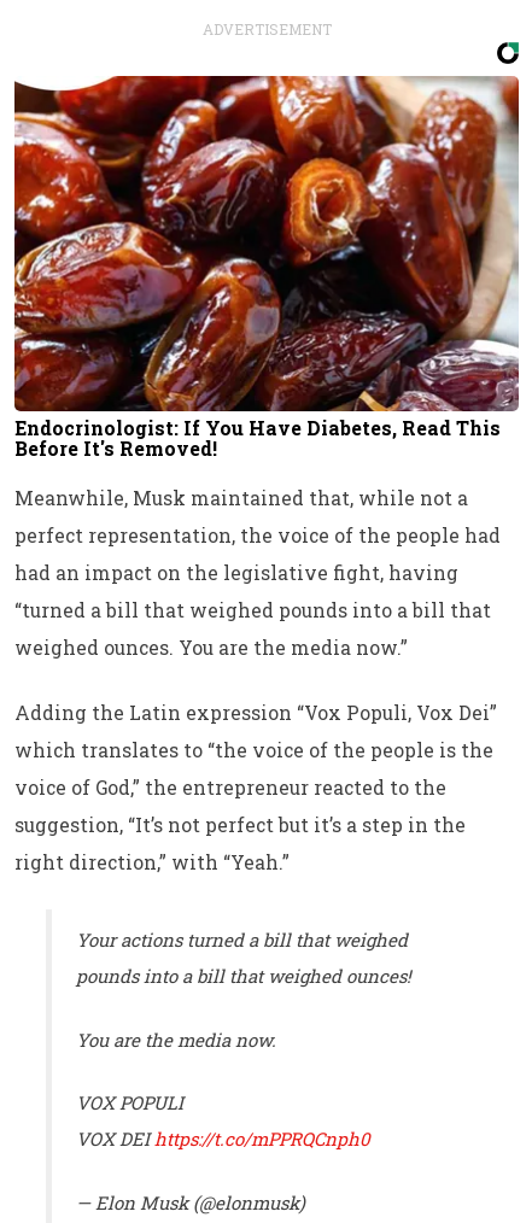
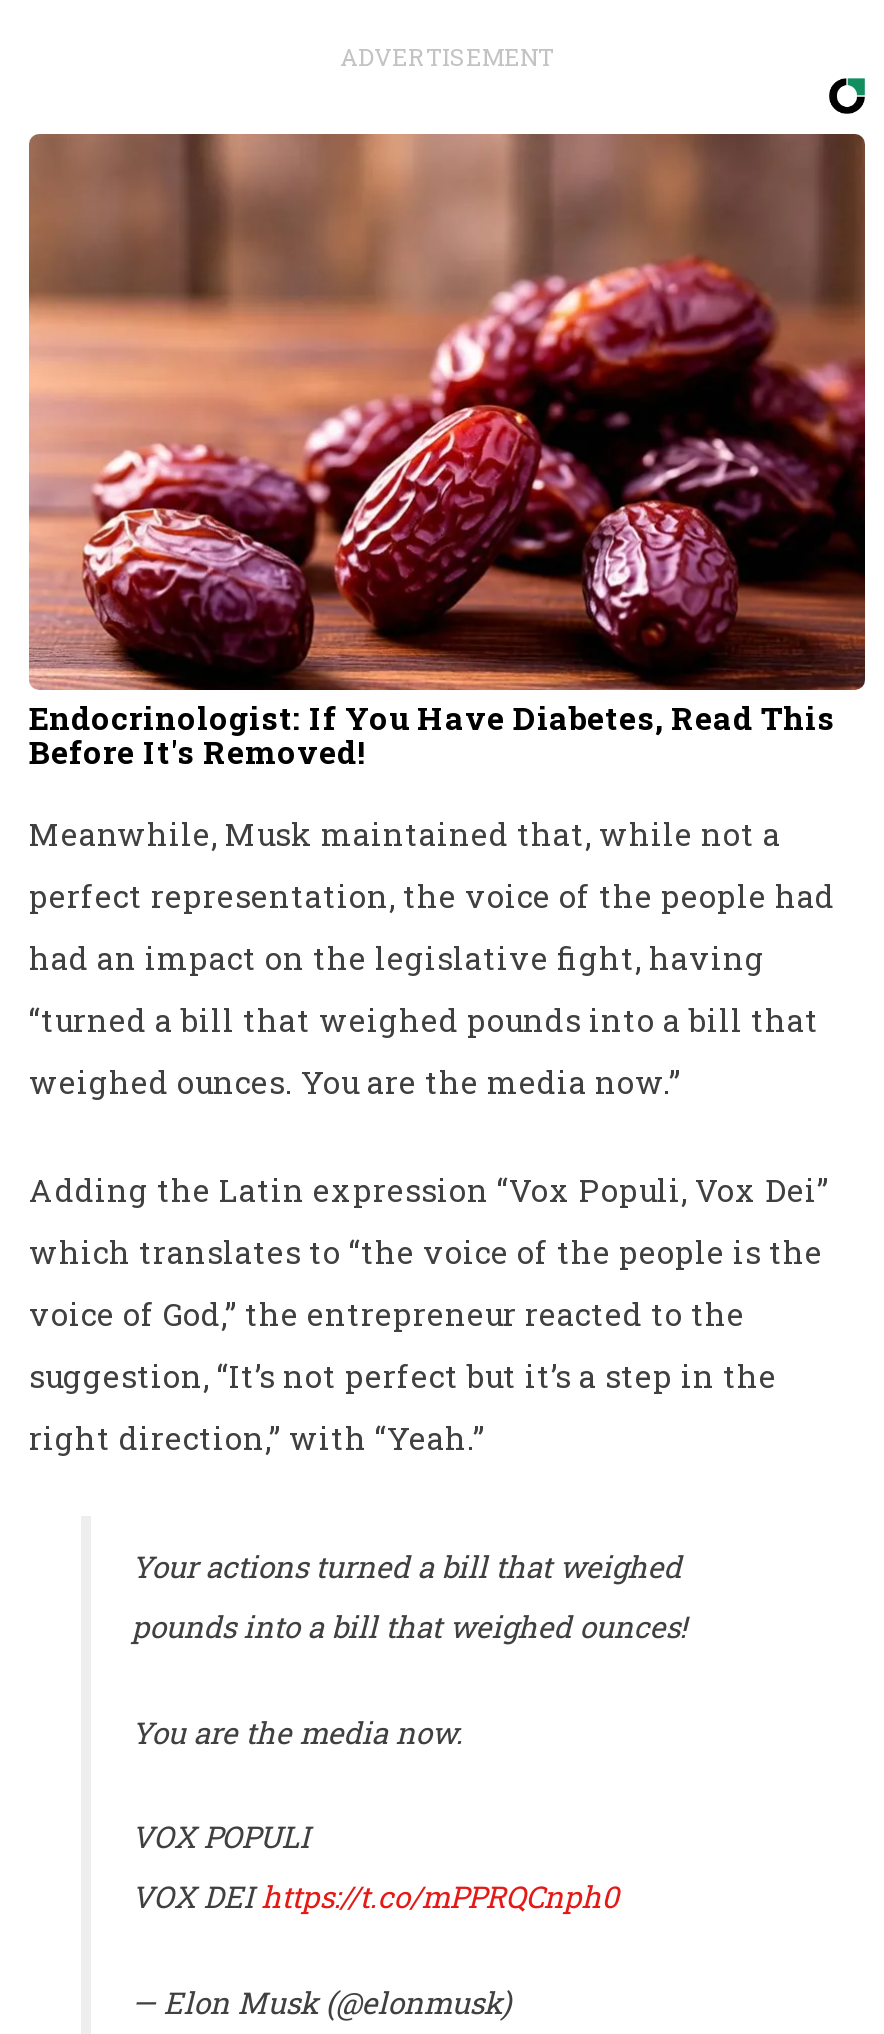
[13,75,519,411] [image] -> [27,132,867,690] [image]

